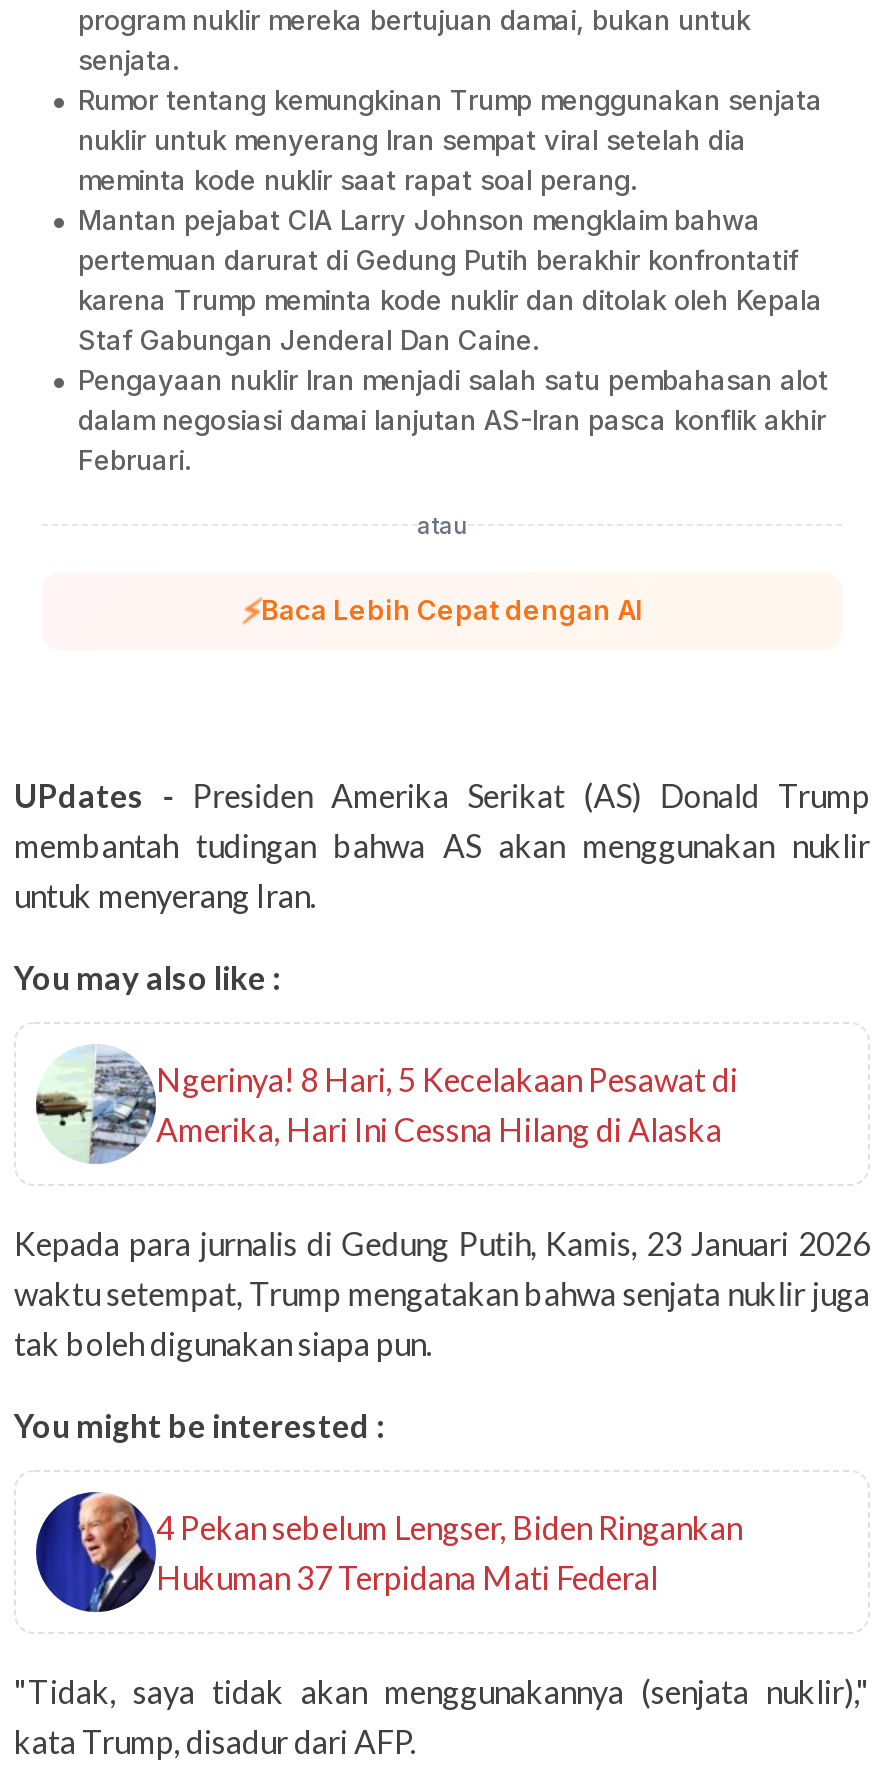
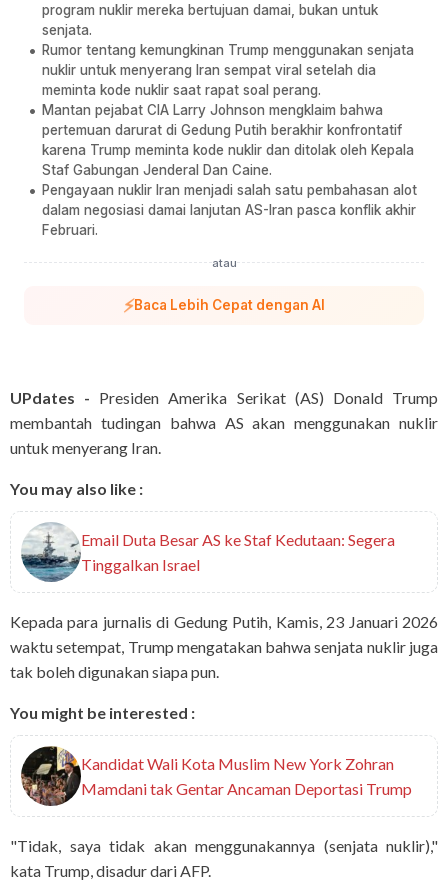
[34,1046,738,1166] [image] | Ngerinya! 8 Hari, 5 Kecelakaan Pesawat di | Amerika, Hari Ini Cessna Hilang di Alaska -> [21,523,395,582] [image] | Email Duta Besar AS ke Staf Kedutaan: Segera | Tinggalkan Israel
[34,1490,742,1614] [image] | 4 Pekan sebelum Lengser, Biden Ringankan | Hukuman 37 Terpidana Mati Federal -> [20,746,412,807] [image] | Kandidat Wali Kota Muslim New York Zohran | Mamdani tak Gentar Ancaman Deportasi Trump

